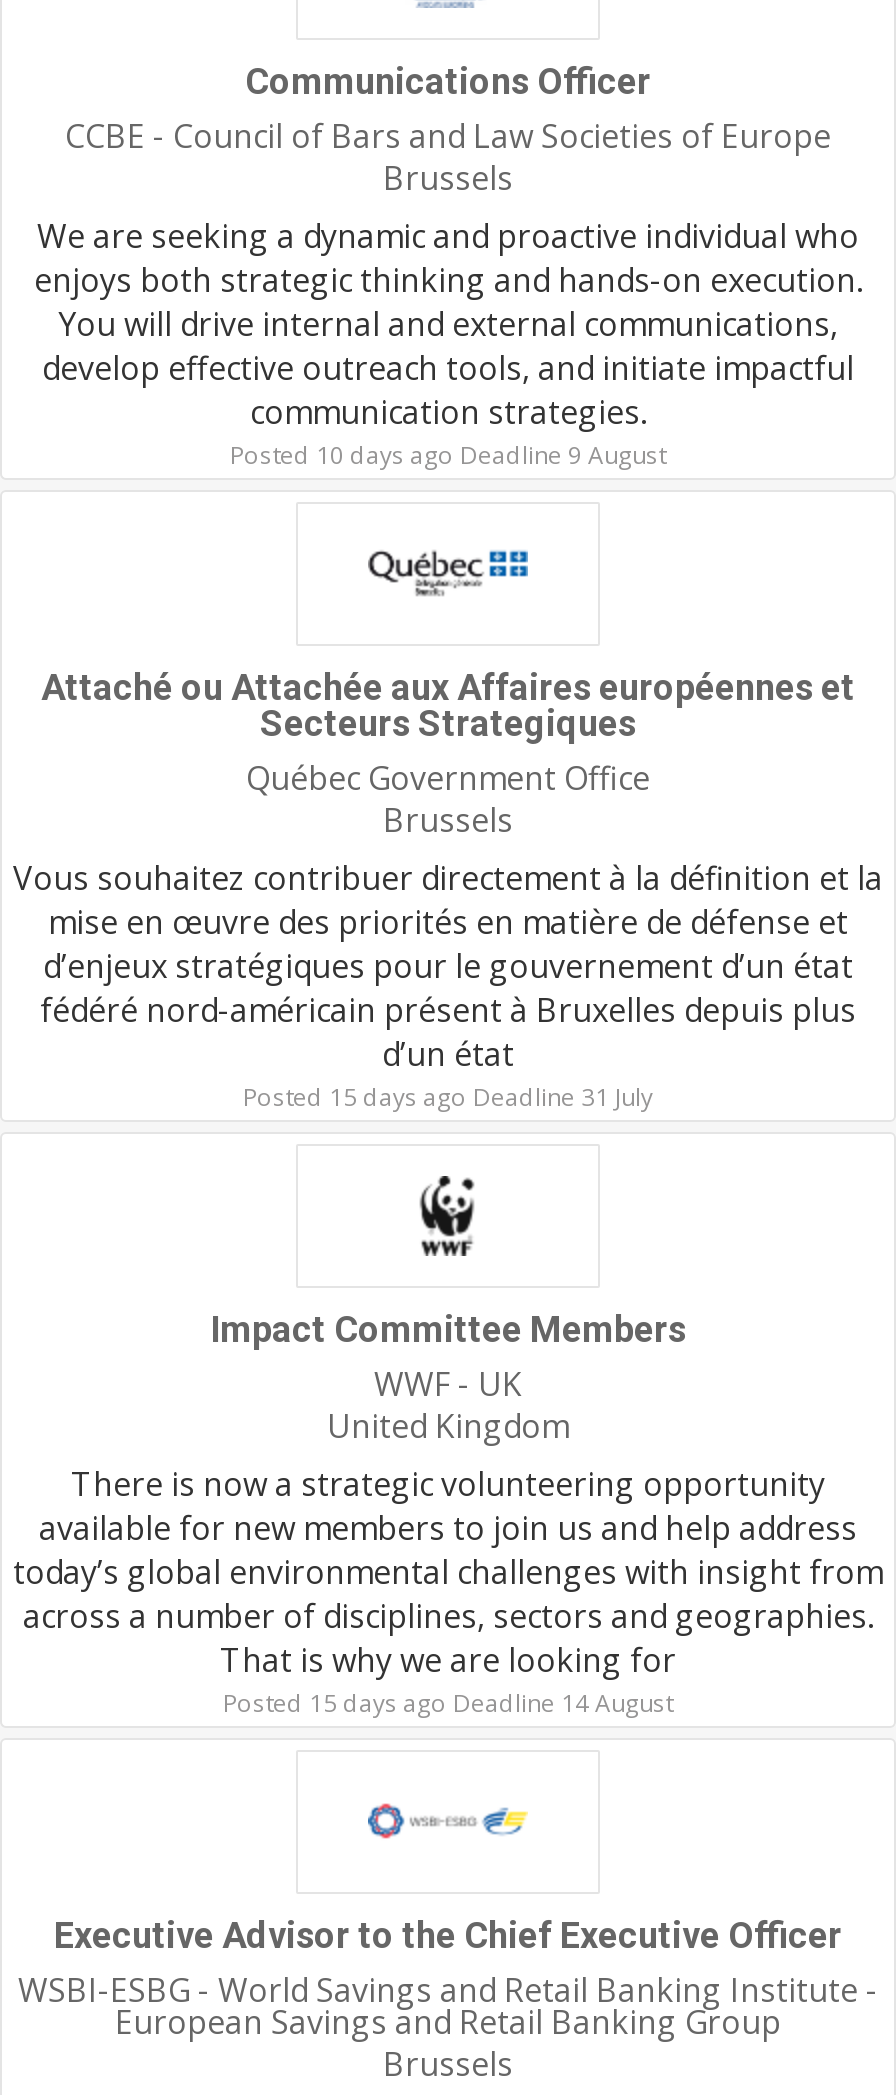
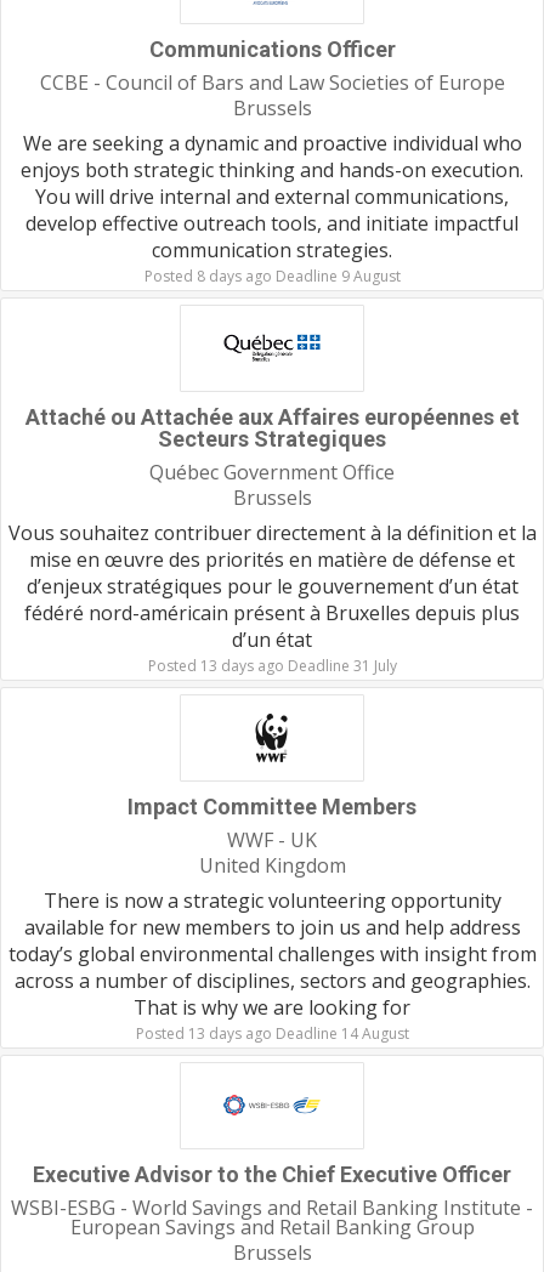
[230,438,666,472] Posted 10 days ago Deadline 9 August -> [144,266,400,286] Posted 8 days ago Deadline 9 August
[243,1080,653,1114] Posted 15 days ago Deadline 31 July -> [148,655,396,676] Posted 13 days ago Deadline 31 July
[223,1686,673,1720] Posted 15 days ago Deadline 14 August -> [135,1023,409,1044] Posted 13 days ago Deadline 14 August

